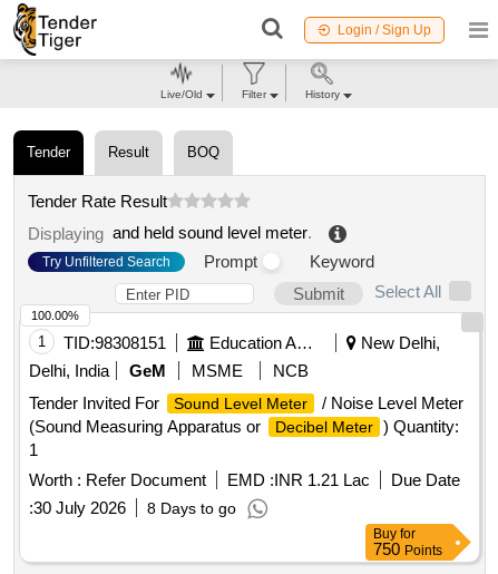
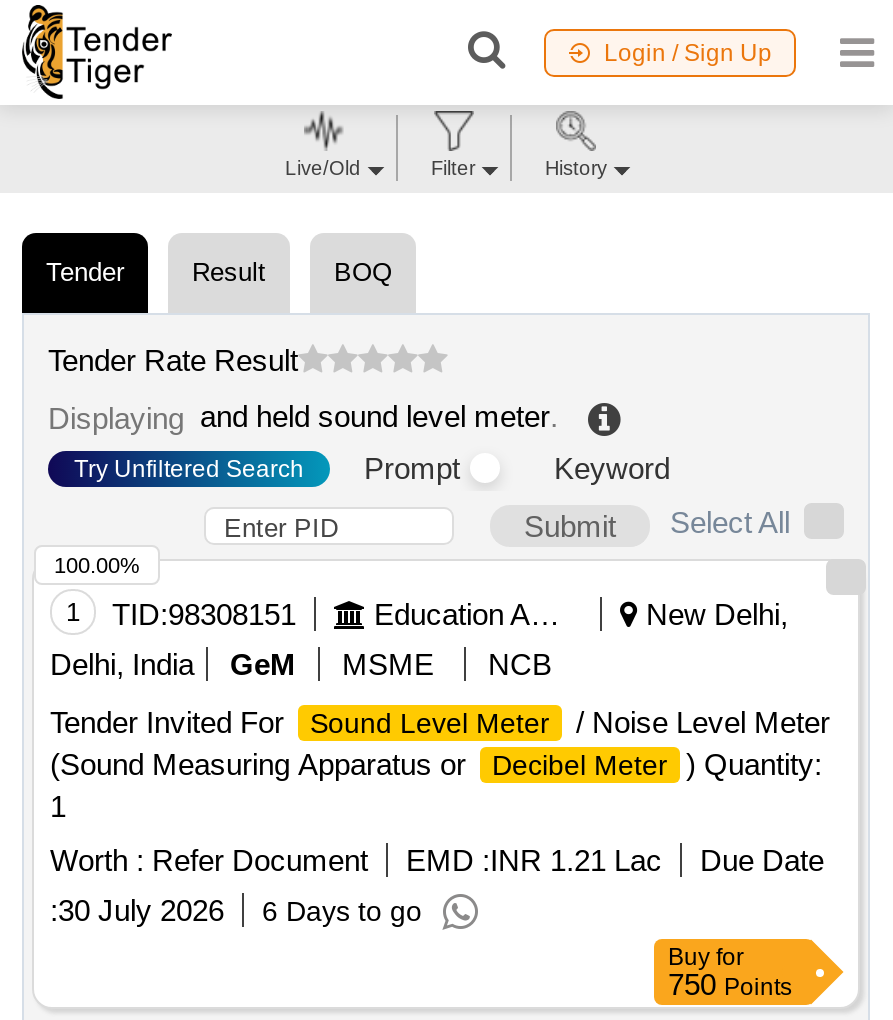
[29,498,236,517] :30 July 2026 8 Days to go -> [50,893,422,927] :30 July 2026 6 Days to go

